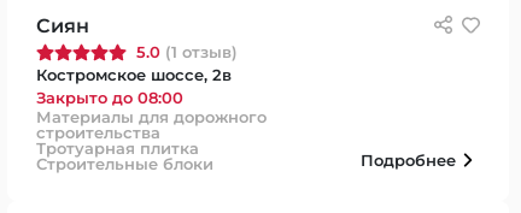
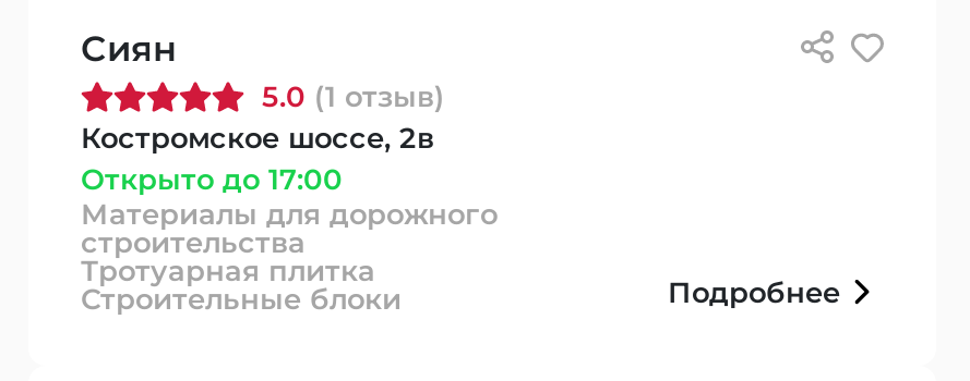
[36,88,183,108] Закрыто до 08:00 -> [81,162,343,197] Открыто до 17:00

